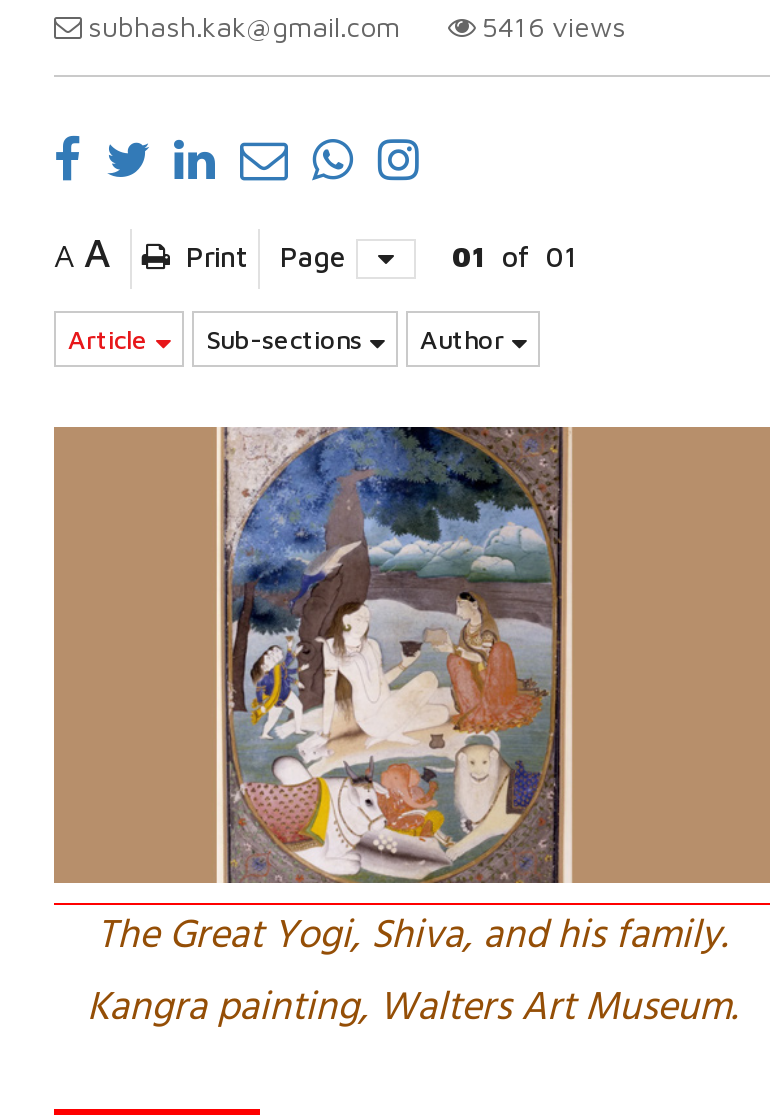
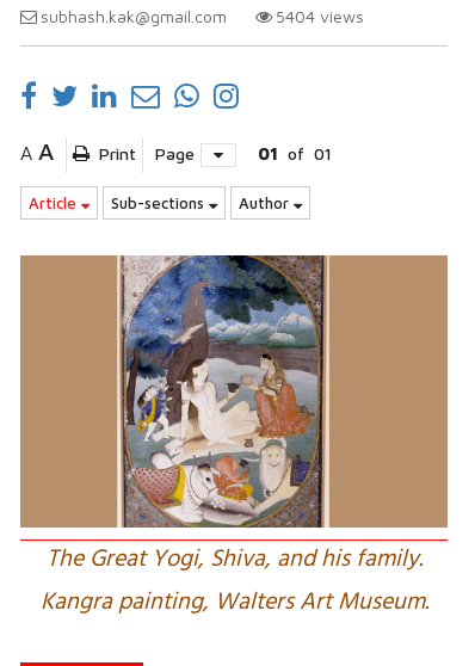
[482,9,626,43] 5416 views -> [276,6,364,26] 5404 views

